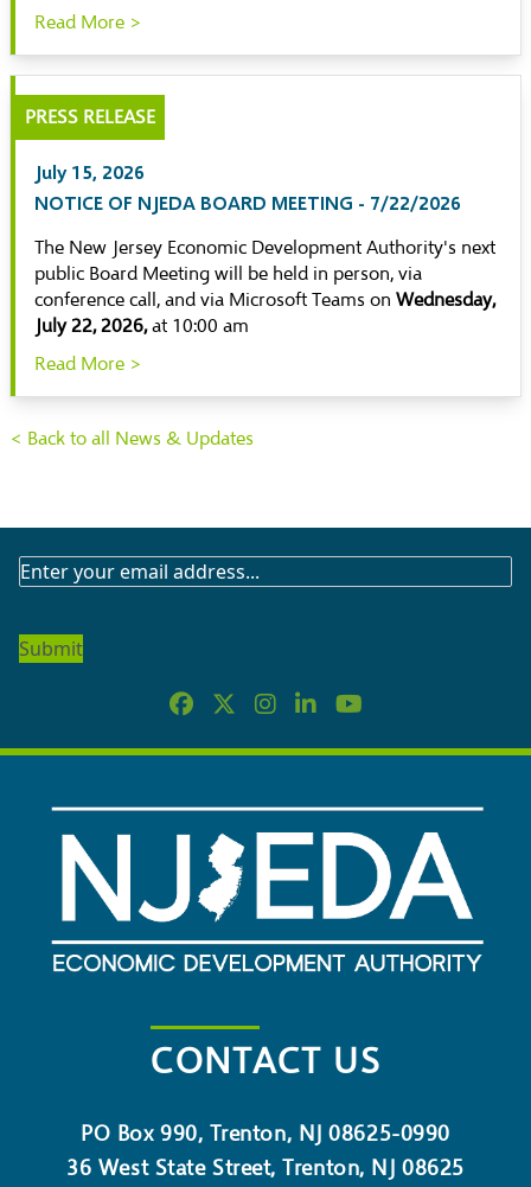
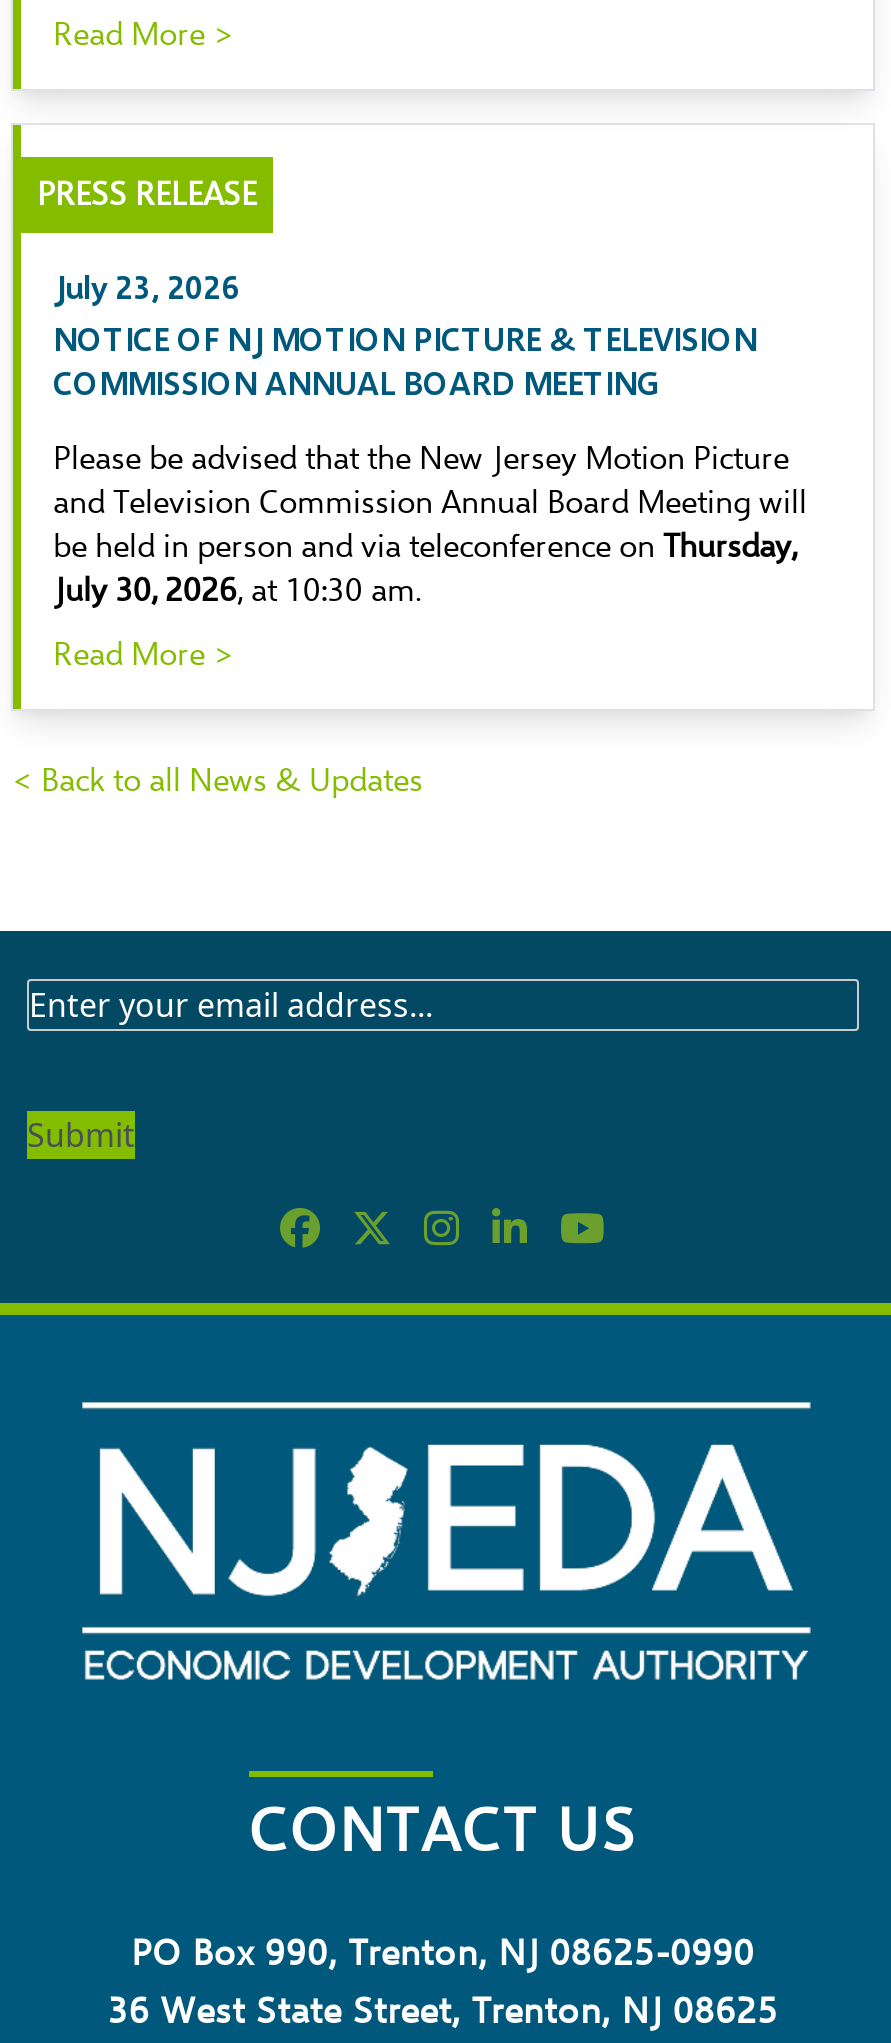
[34,160,461,213] July 15, 2026 | NOTICE OF NJEDA BOARD MEETING - 7/22/2026 -> [53,267,757,401] July 23, 2026 | NOTICE OF NJ MOTION PICTURE & TELEVISION | COMMISSION ANNUAL BOARD MEETING
[34,236,495,338] The New Jersey Economic Development Authority's next | public Board Meeting will be held in person, via | conference call, and via Microsoft Teams on Wednesday, | July 22, 2026, at 10:00 am -> [53,439,807,611] Please be advised that the New Jersey Motion Picture | and Television Commission Annual Board Meeting will | be held in person and via teleconference on Thursday, | July 30, 2026, at 10:30 am.

